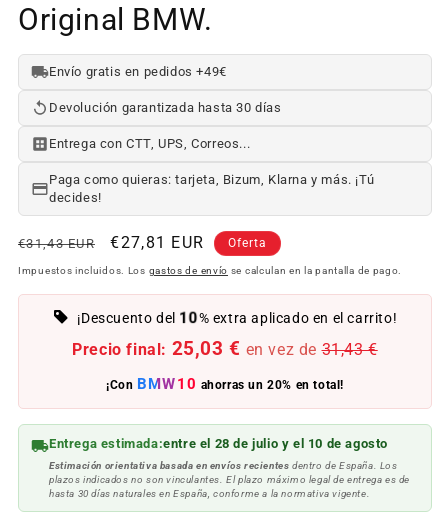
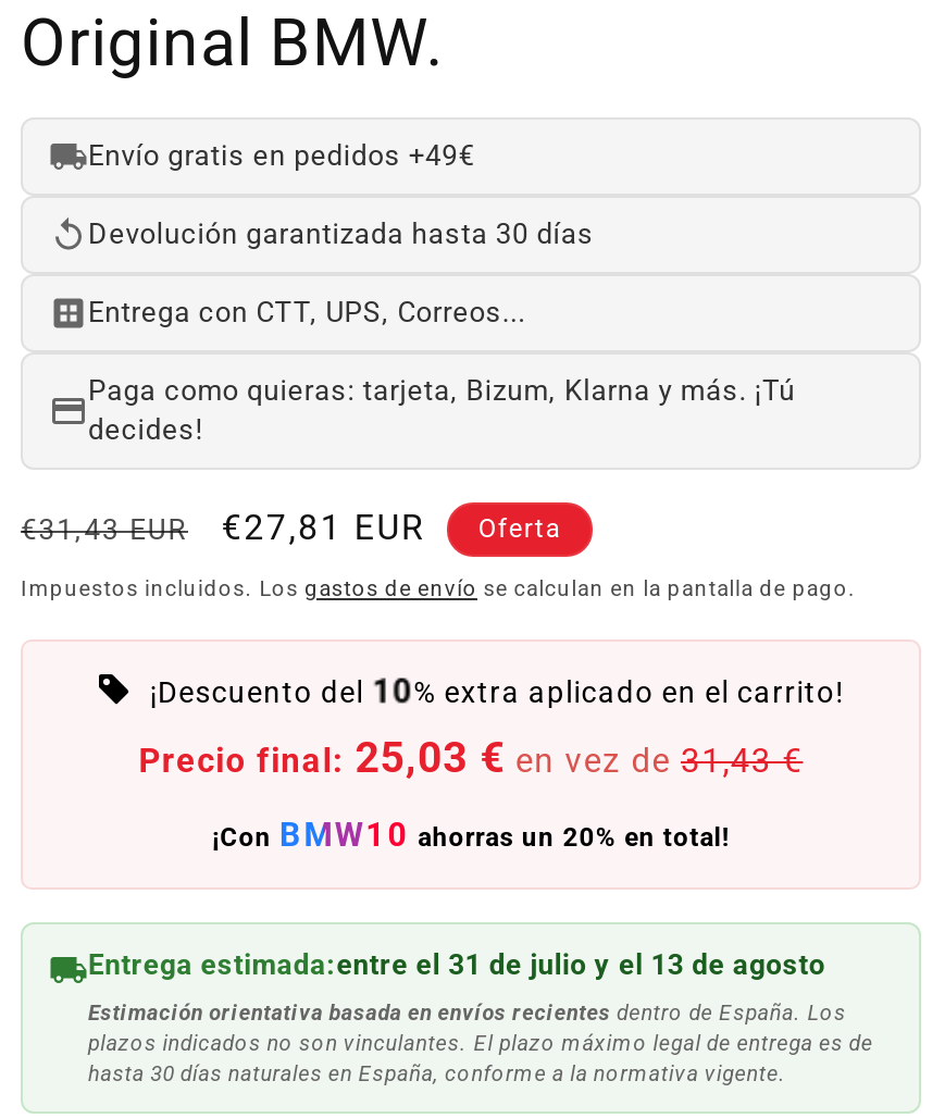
[49,436,388,451] Entrega estimada:entre el 28 de julio y el 10 de agosto -> [88,949,825,981] Entrega estimada:entre el 31 de julio y el 13 de agosto

